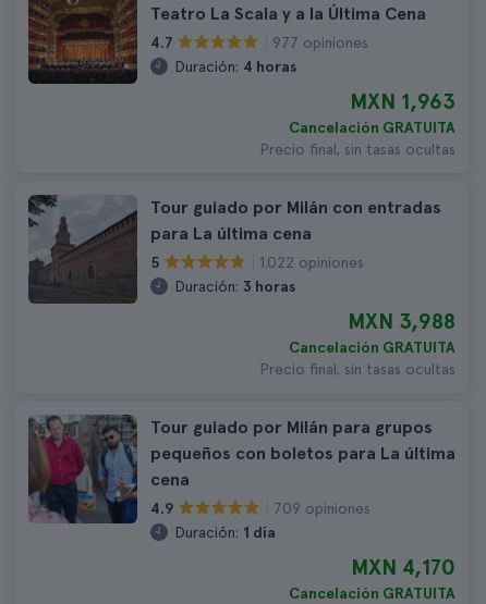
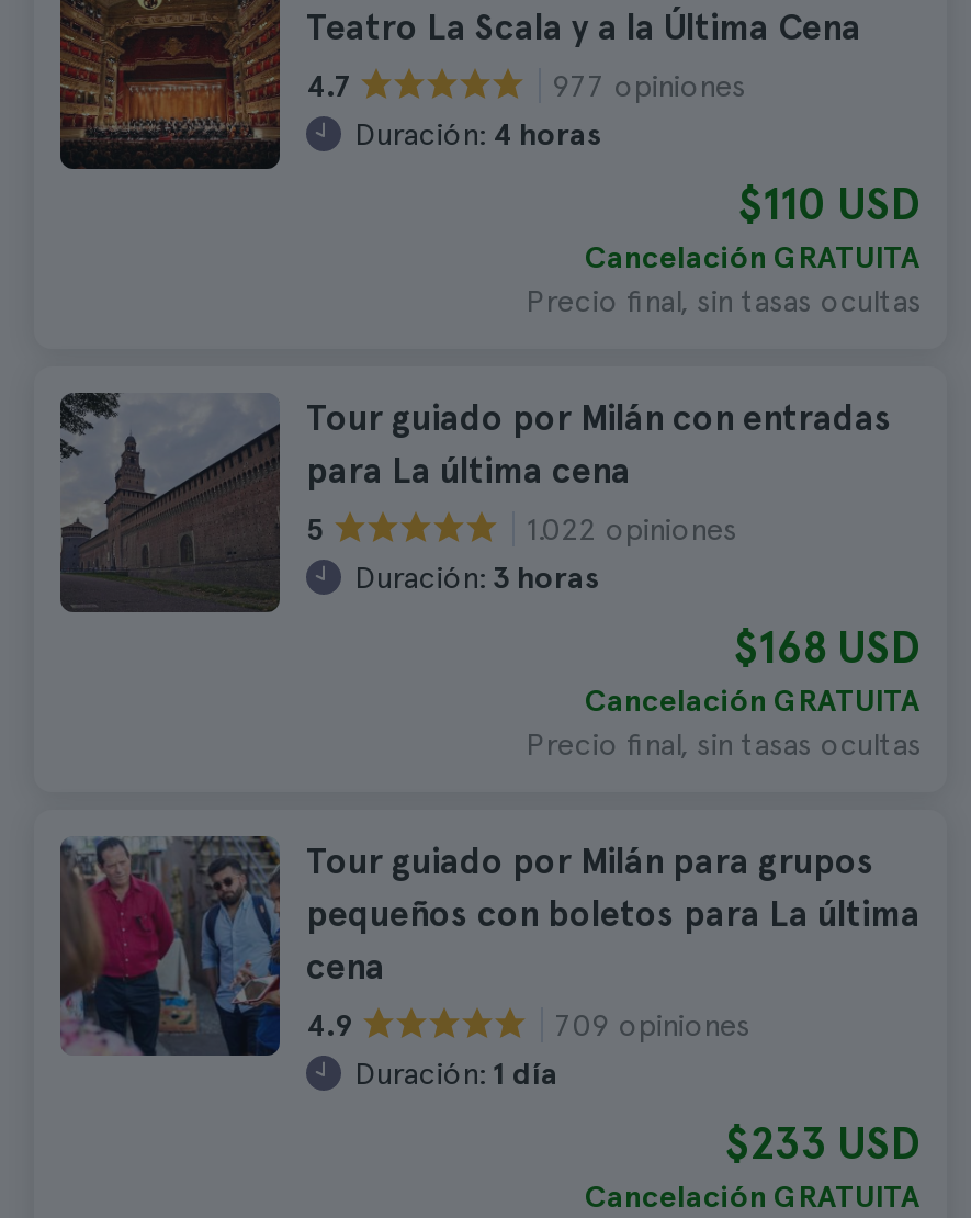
[350,88,455,114] MXN 1,963 -> [738,178,921,230] $110 USD
[348,308,455,334] MXN 3,988 -> [734,621,921,674] $168 USD
[351,554,455,580] MXN 4,170 -> [725,1117,921,1170] $233 USD

